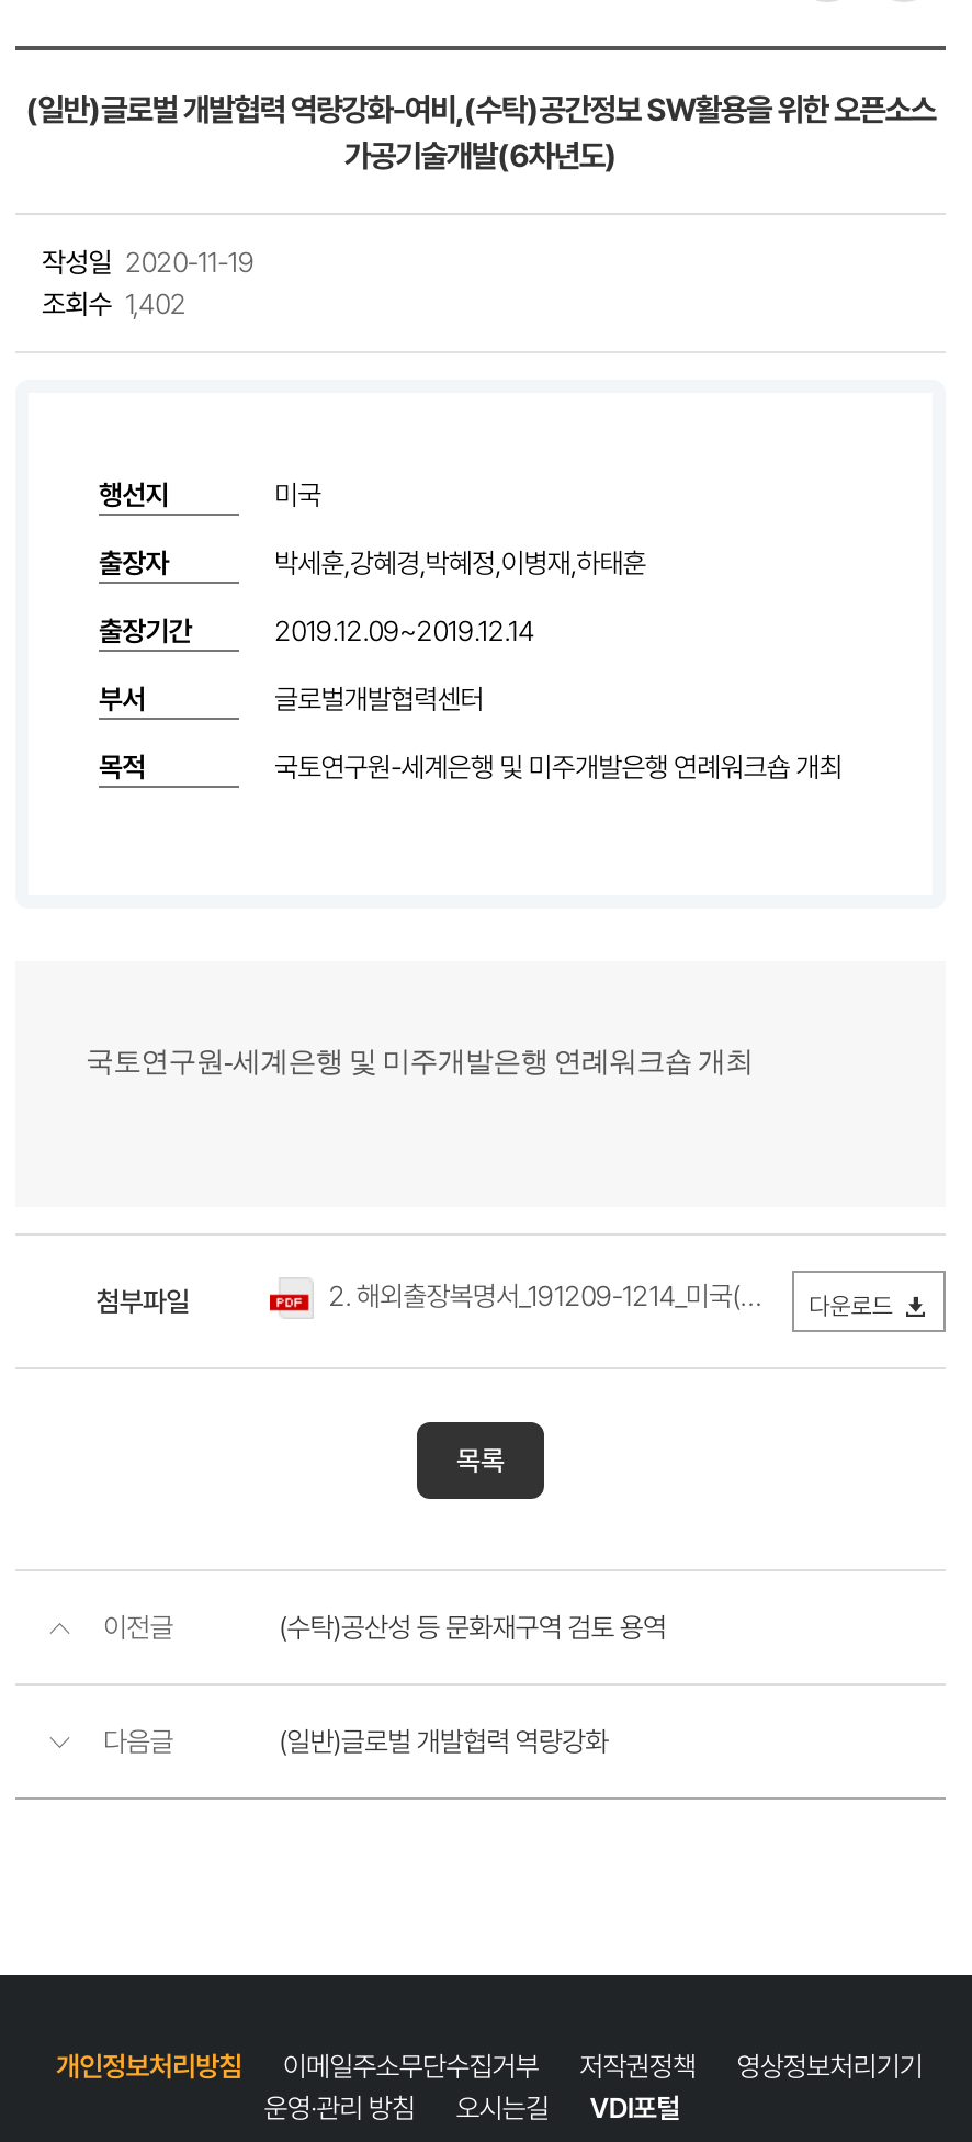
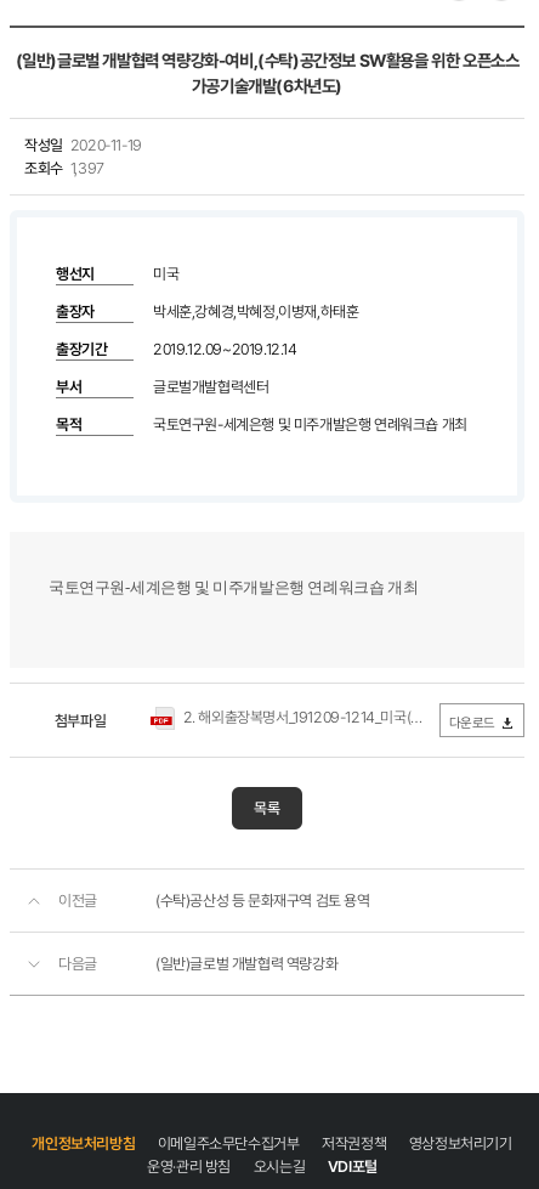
[42,288,186,320] 조회수 1,402 -> [24,159,104,177] 조회수 1,397

